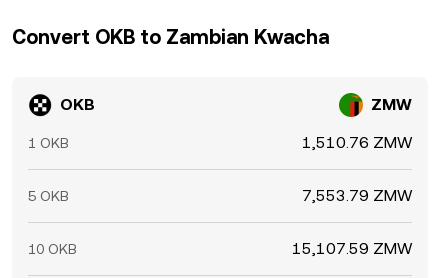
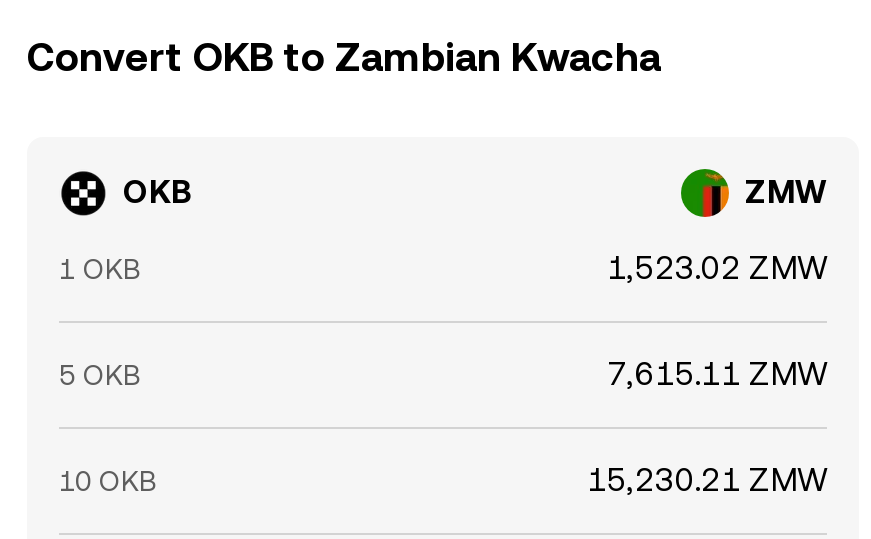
[302,133,412,152] 1,510.76 ZMW -> [607,249,827,287] 1,523.02 ZMW
[302,186,412,205] 7,553.79 ZMW -> [607,355,827,393] 7,615.11 ZMW
[292,239,412,258] 15,107.59 ZMW -> [587,461,827,499] 15,230.21 ZMW

